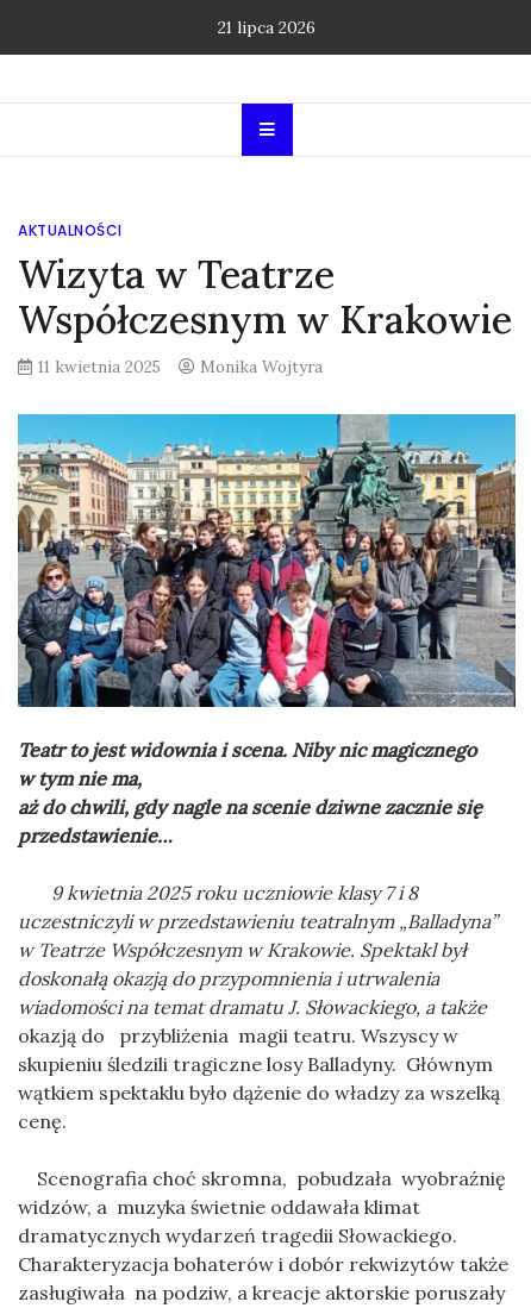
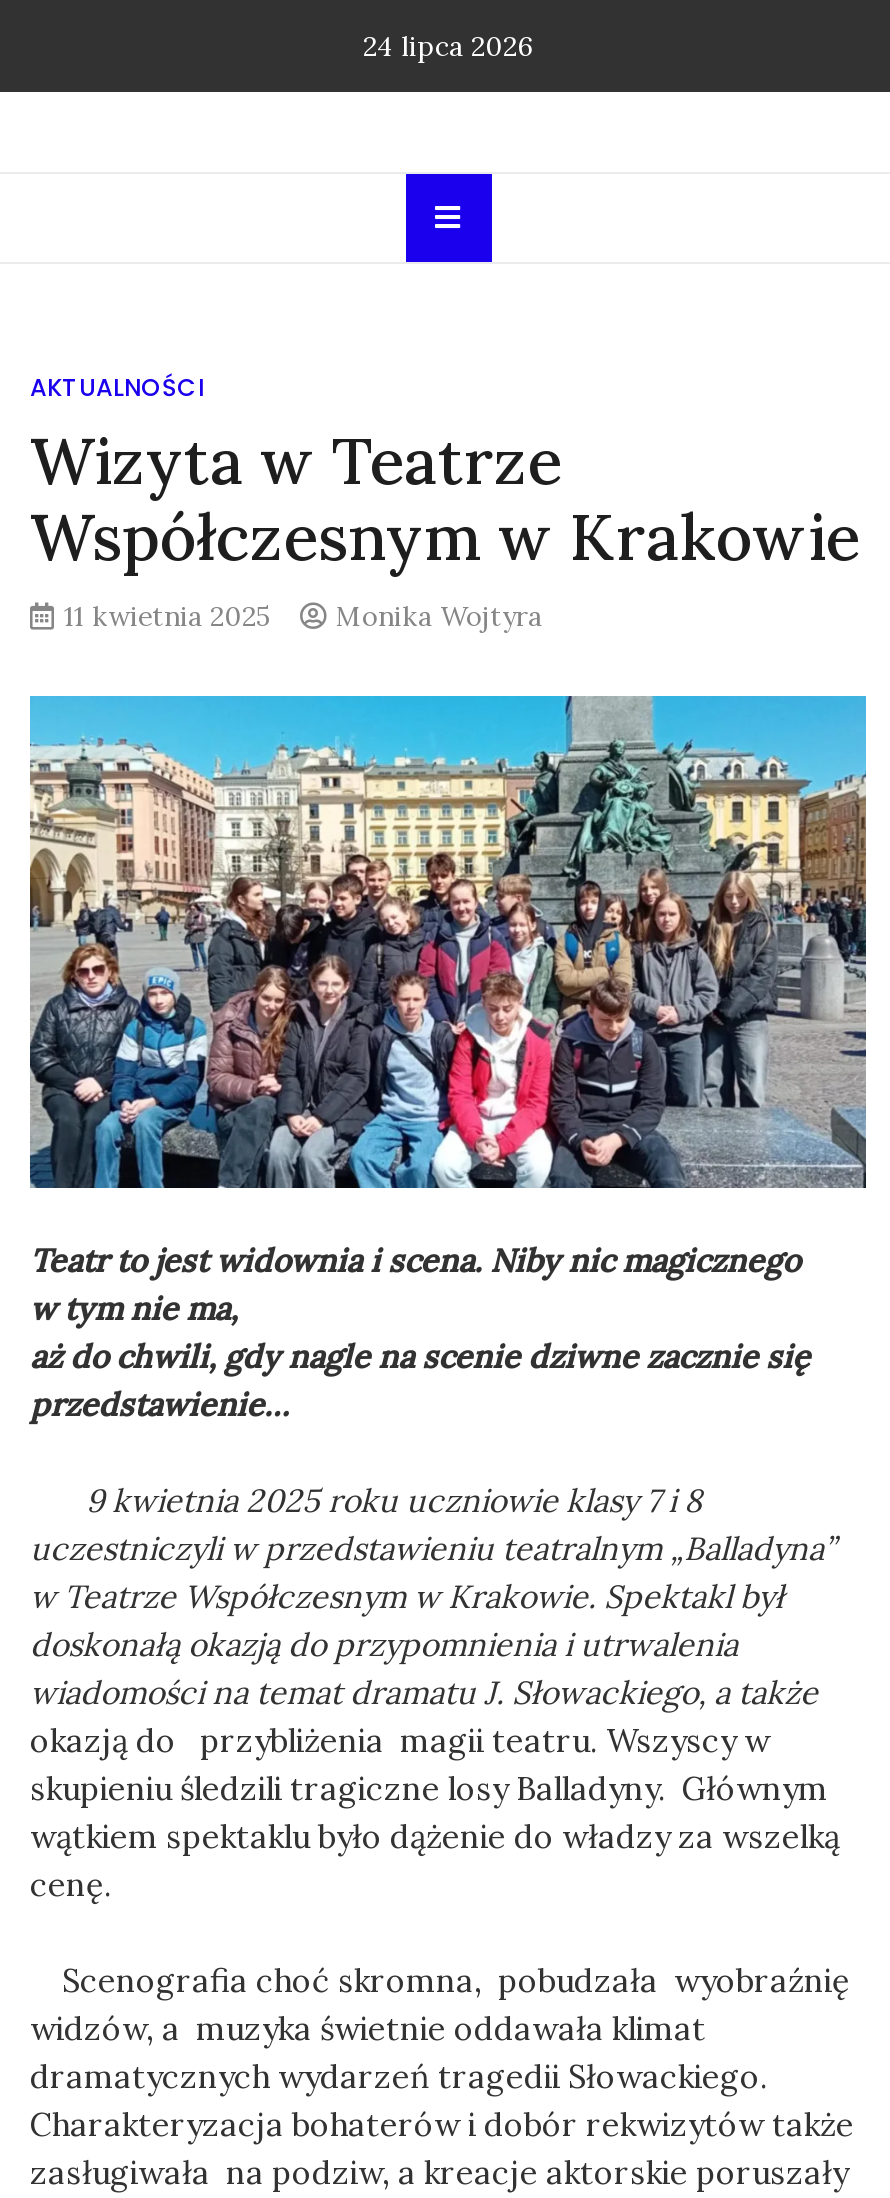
[218,17,316,38] 21 lipca 2026 -> [363,28,533,64] 24 lipca 2026

